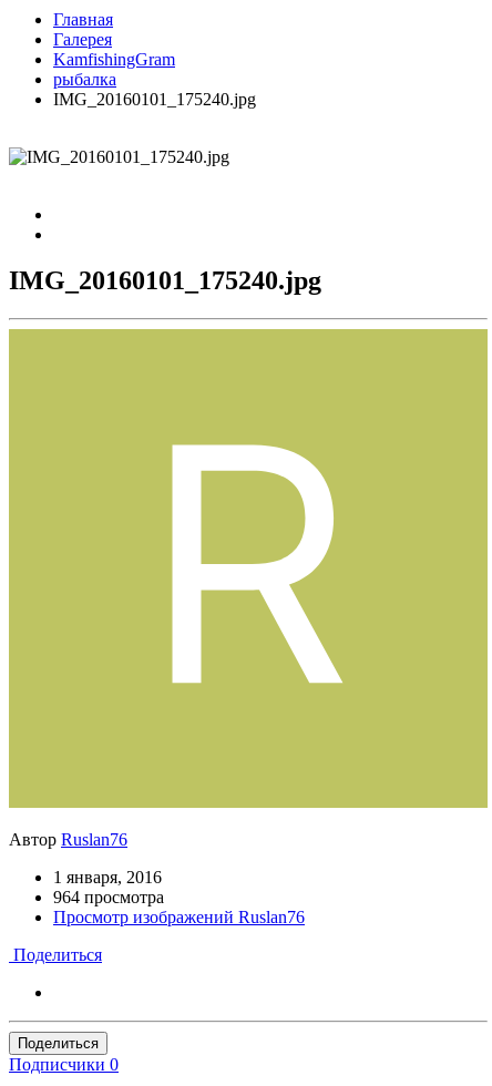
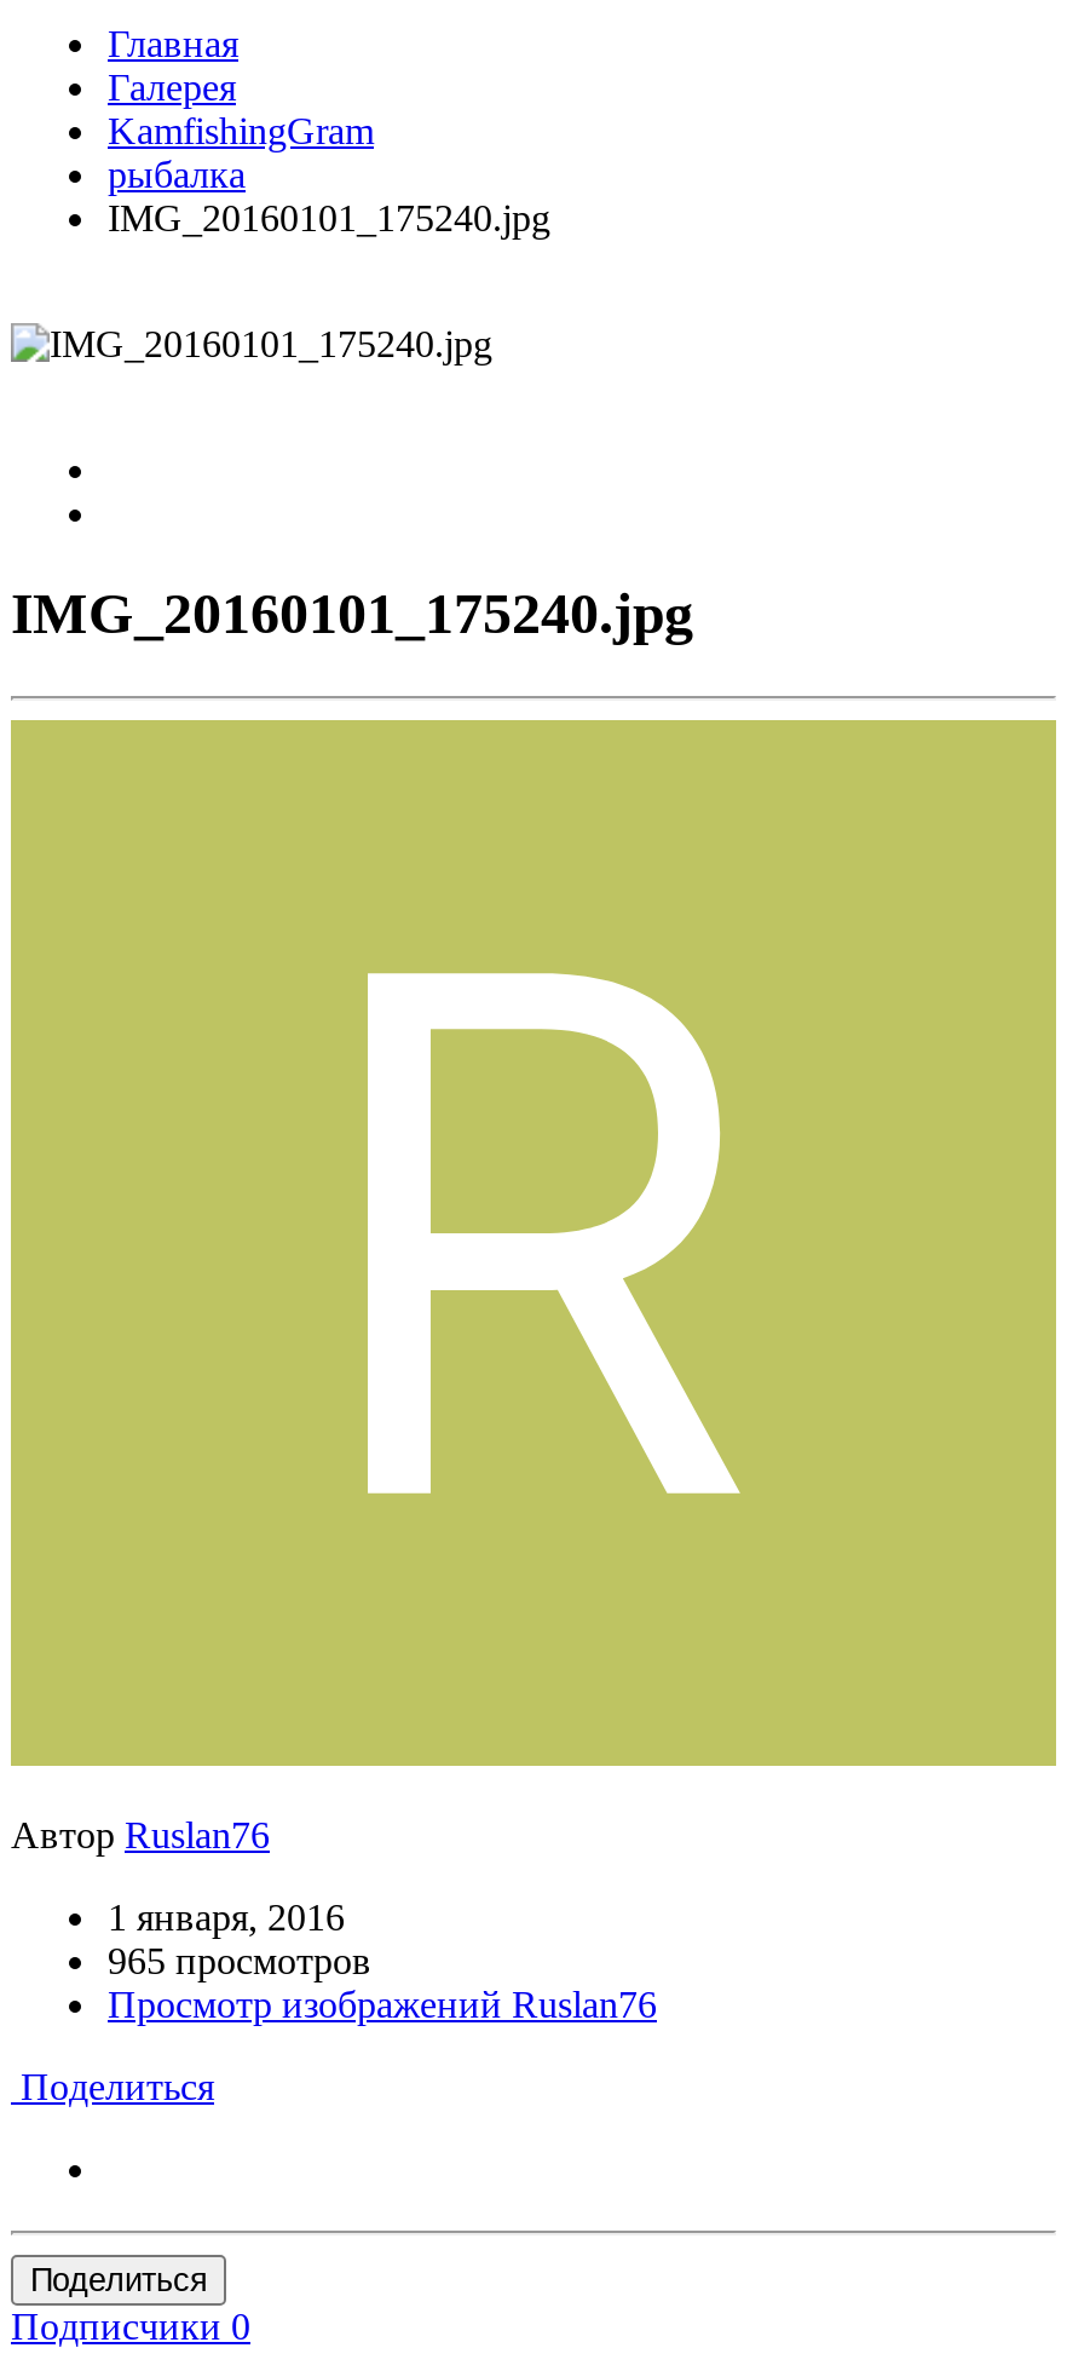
[53,888,164,907] 964 просмотра -> [108,1941,371,1982] 965 просмотров

